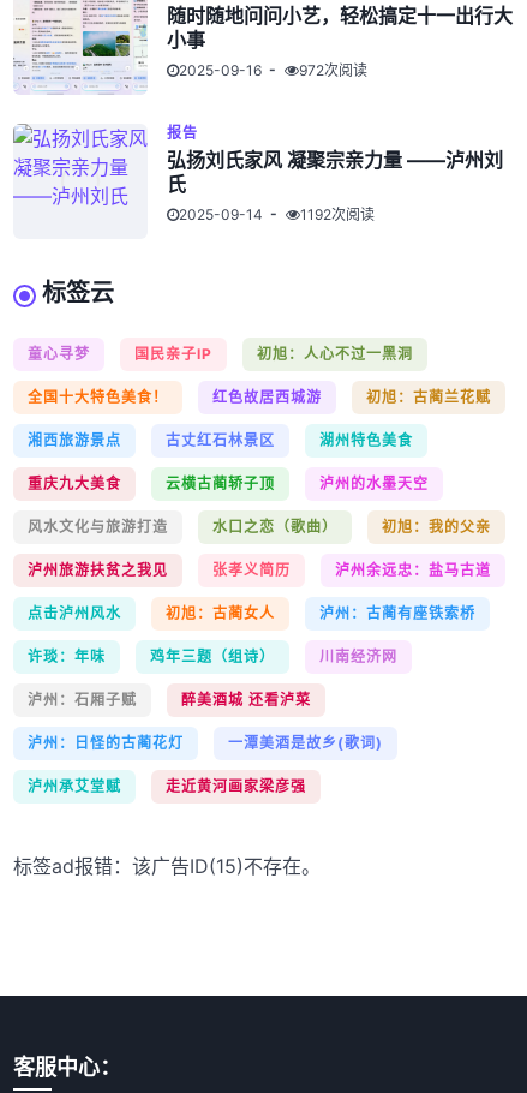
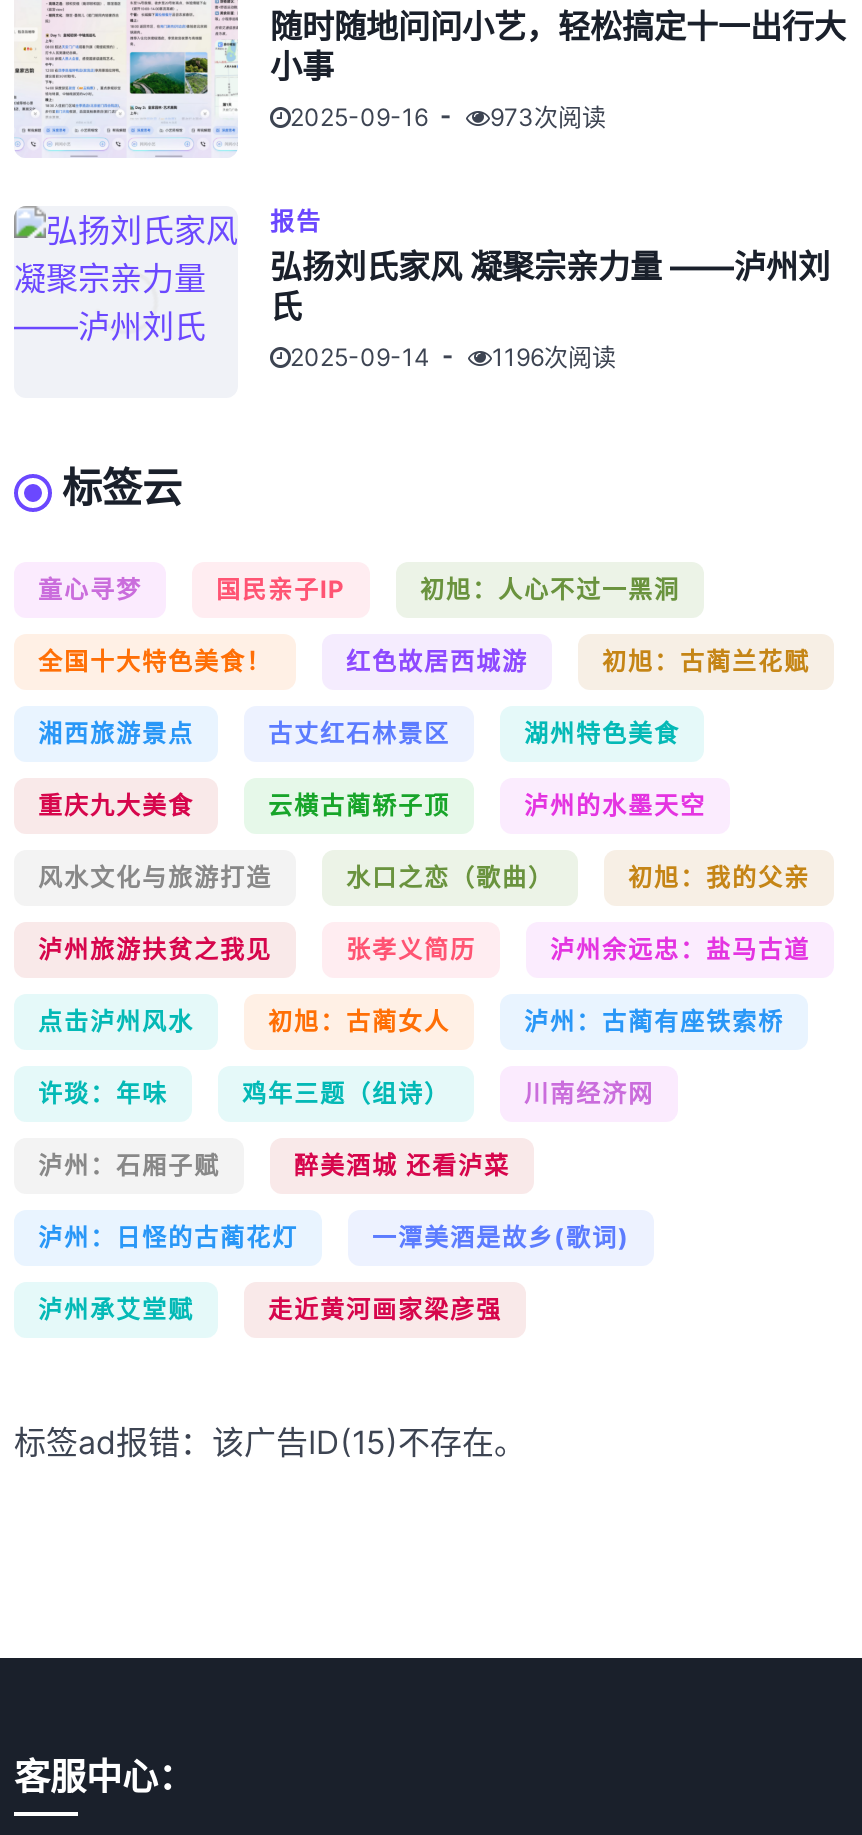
[299,61,367,79] 972次阅读 -> [490,102,606,132] 973次阅读
[300,205,375,223] 1192次阅读 -> [492,342,616,372] 1196次阅读

